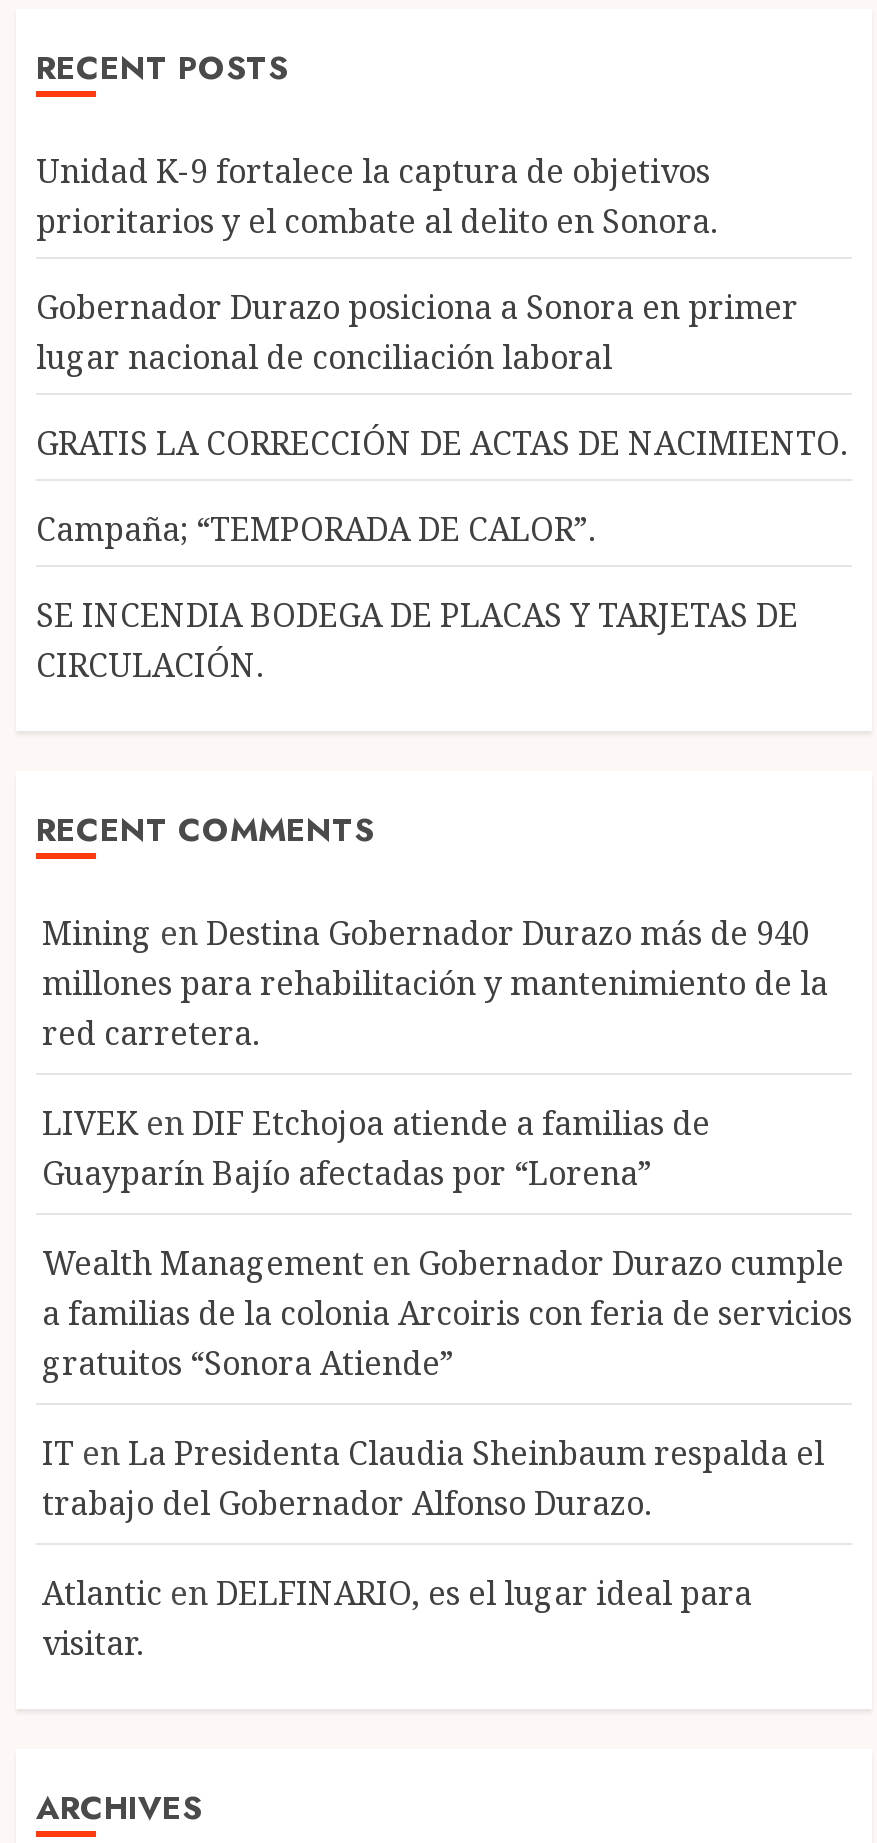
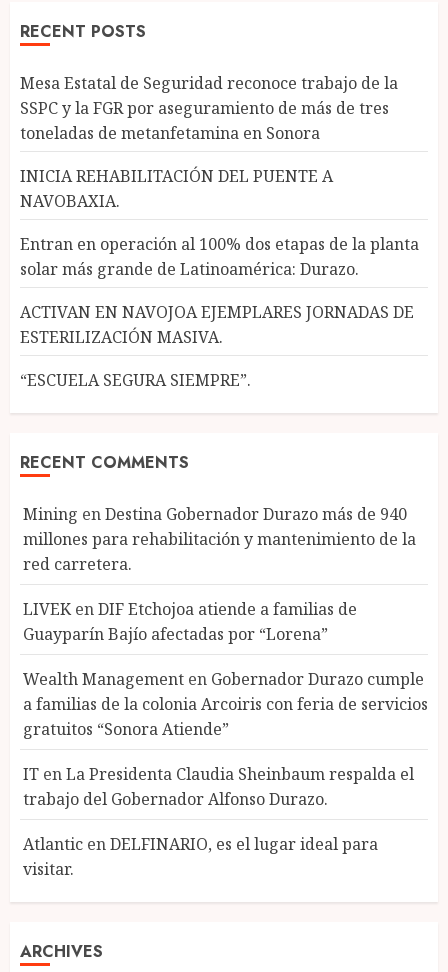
[36,149,718,243] Unidad K-9 fortalece la captura de objetivos | prioritarios y el combate al delito en Sonora. -> [20,72,398,144] Mesa Estatal de Seguridad reconoce trabajo de la | SSPC y la FGR por aseguramiento de más de tres | toneladas de metanfetamina en Sonora
[36,285,798,379] Gobernador Durazo posiciona a Sonora en primer | lugar nacional de conciliación laboral -> [20,165,333,212] INICIA REHABILITACIÓN DEL PUENTE A | NAVOBAXIA.
[36,421,848,465] GRATIS LA CORRECCIÓN DE ACTAS DE NACIMIENTO. -> [20,233,419,280] Entran en operación al 100% dos etapas de la planta | solar más grande de Latinoamérica: Durazo.
[36,507,596,551] Campaña; “TEMPORADA DE CALOR”. -> [20,301,414,348] ACTIVAN EN NAVOJOA EJEMPLARES JORNADAS DE | ESTERILIZACIÓN MASIVA.
[36,593,798,687] SE INCENDIA BODEGA DE PLACAS Y TARJETAS DE | CIRCULACIÓN. -> [20,369,251,391] “ESCUELA SEGURA SIEMPRE”.

